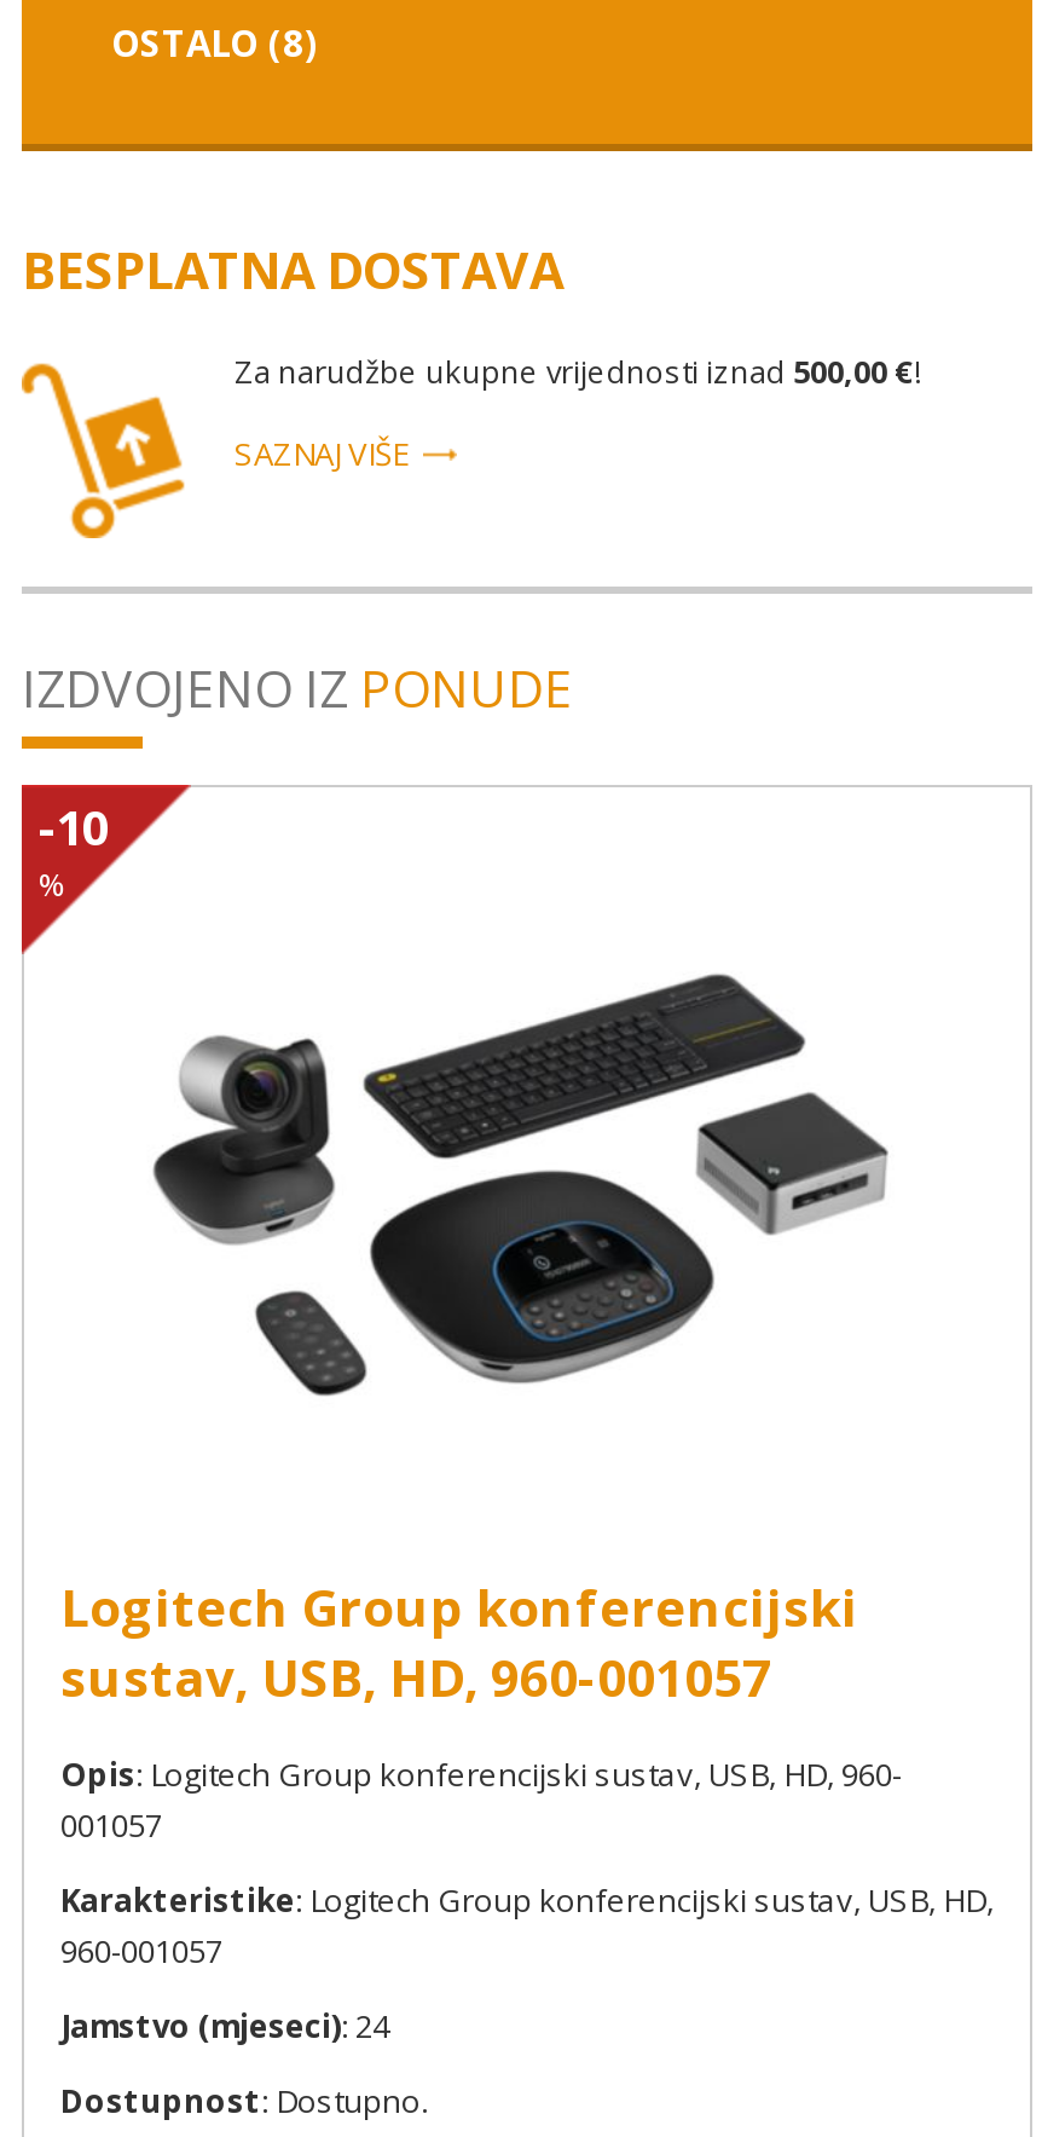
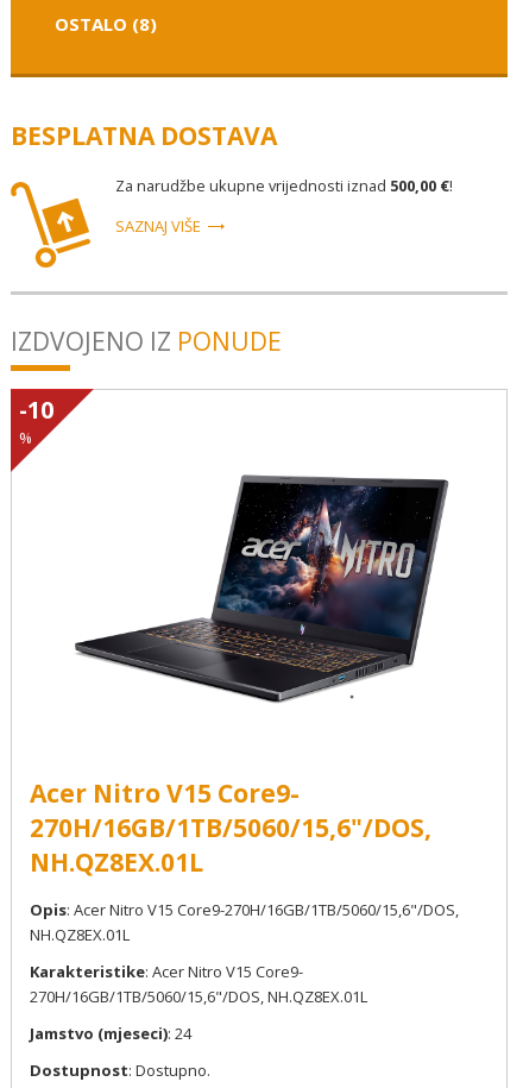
[152,961,899,1397] [image] -> [74,474,449,704] [image]
[60,1574,858,1712] Logitech Group konferencijski | sustav, USB, HD, 960-001057 -> [30,777,431,879] Acer Nitro V15 Core9- | 270H/16GB/1TB/5060/15,6"/DOS, | NH.QZ8EX.01L
[60,1753,902,1848] Opis: Logitech Group konferencijski sustav, USB, HD, 960- | 001057 -> [30,899,459,946] Opis: Acer Nitro V15 Core9-270H/16GB/1TB/5060/15,6"/DOS, | NH.QZ8EX.01L
[60,1879,994,1973] Karakteristike: Logitech Group konferencijski sustav, USB, HD, | 960-001057 -> [30,961,367,1008] Karakteristike: Acer Nitro V15 Core9- | 270H/16GB/1TB/5060/15,6"/DOS, NH.QZ8EX.01L

